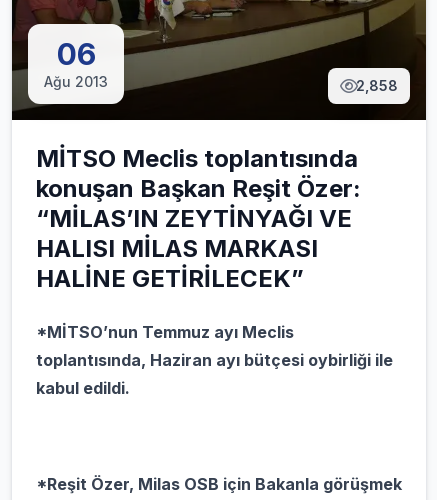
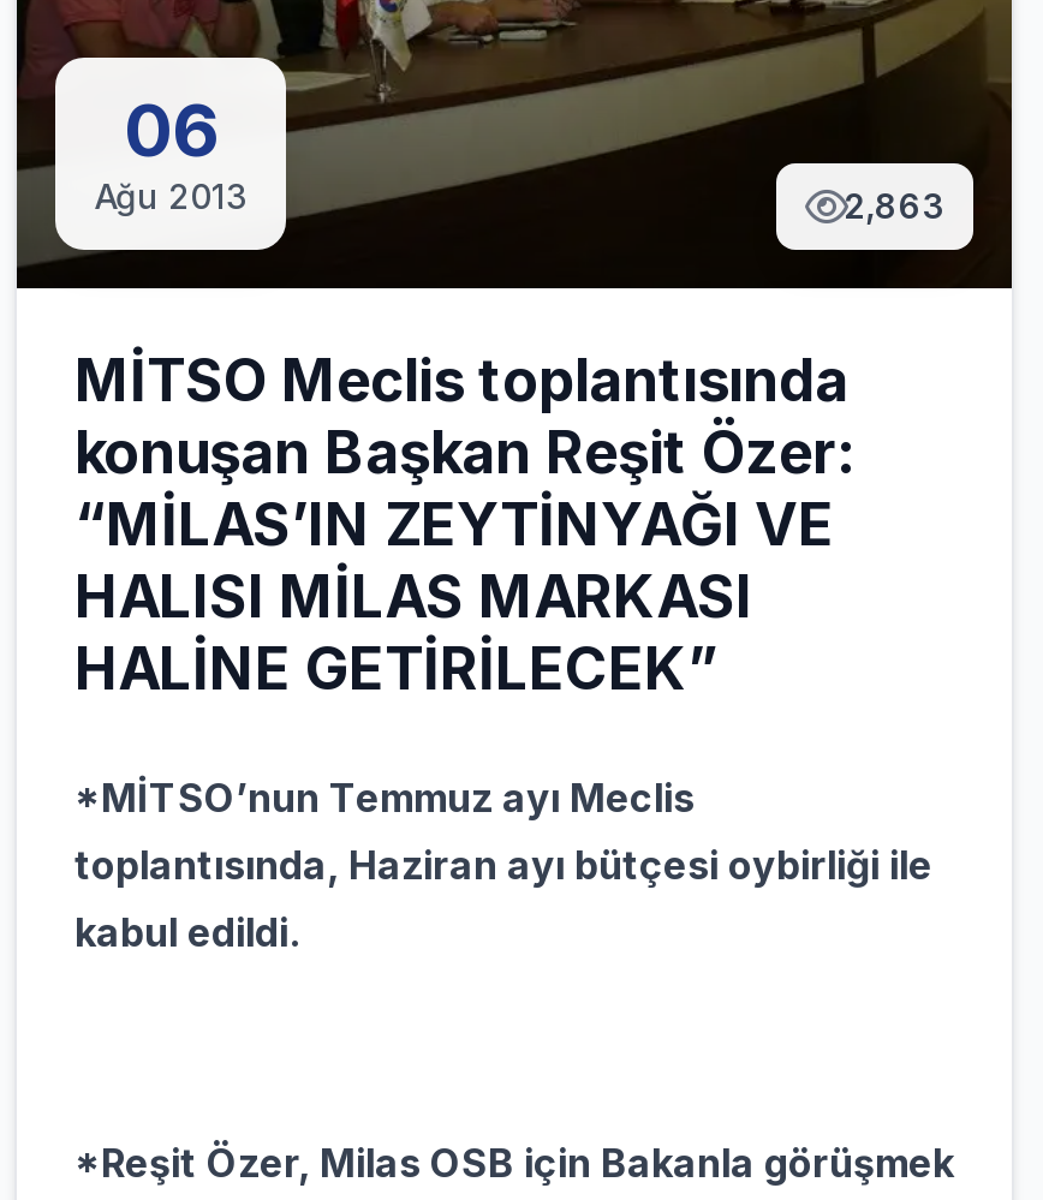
[356,77,398,94] 2,858 -> [844,185,944,225] 2,863

